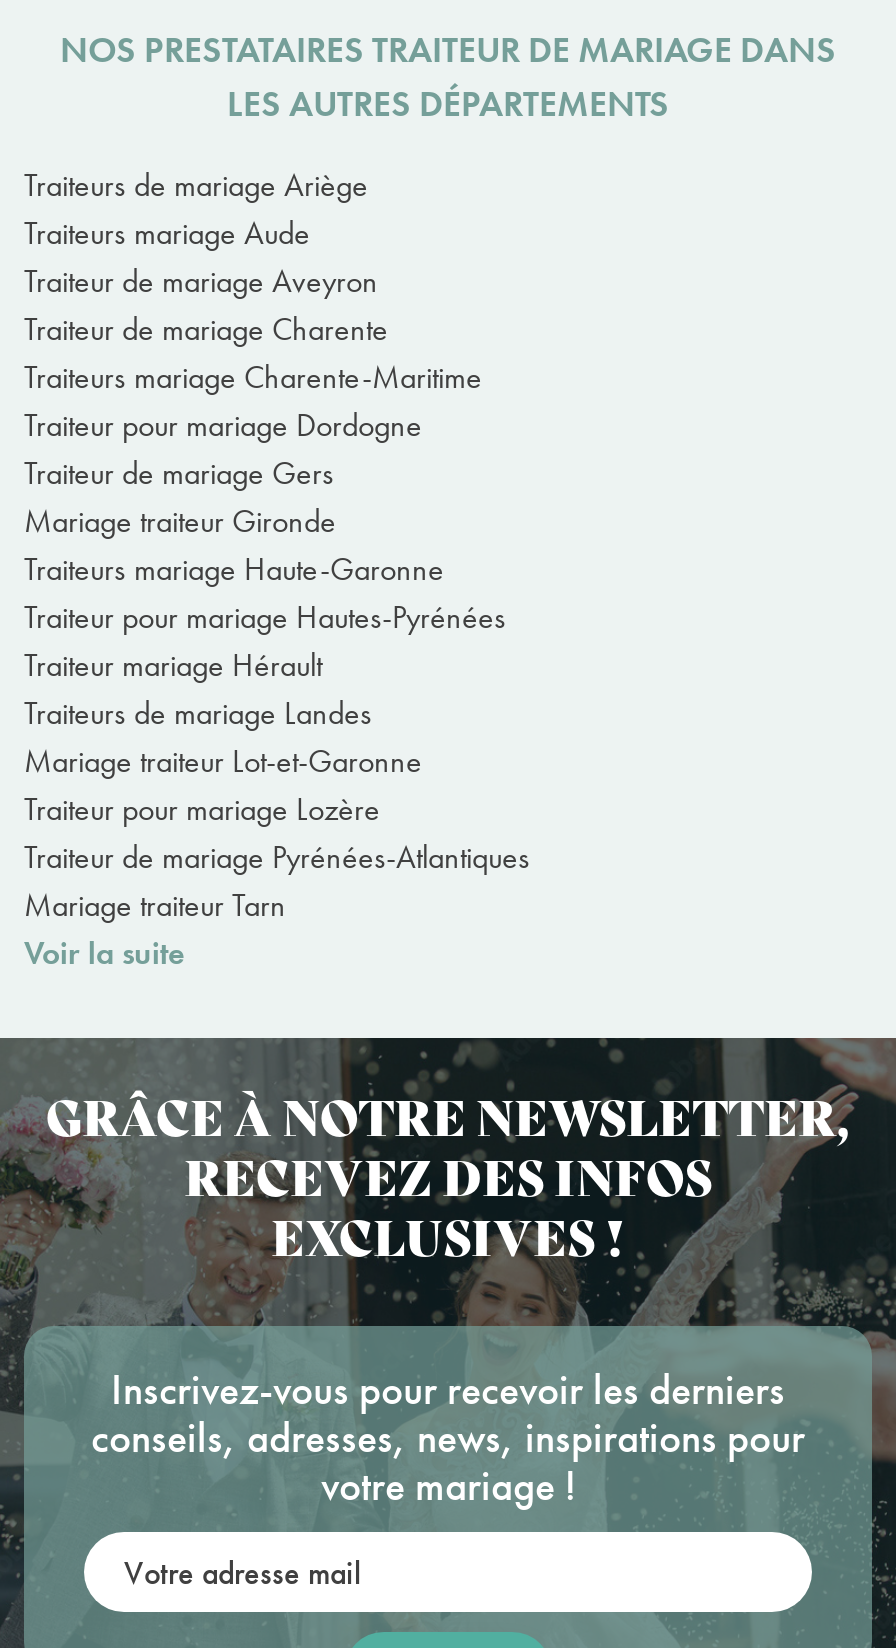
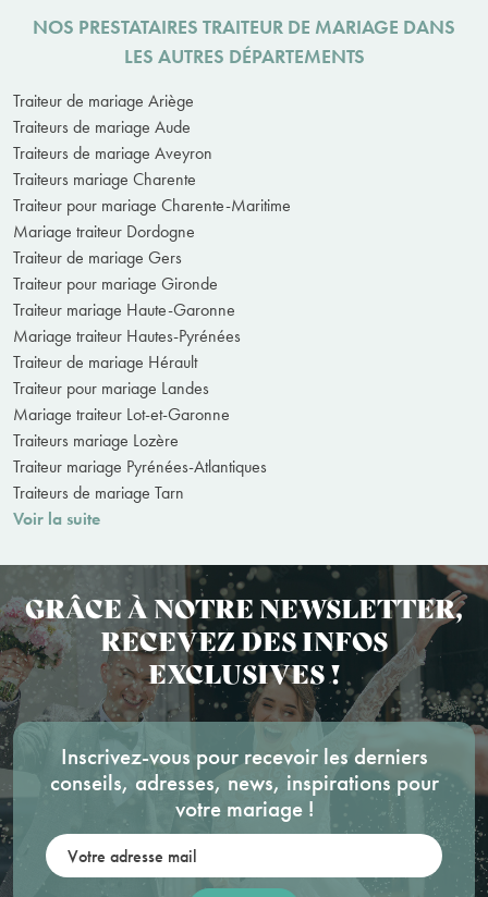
[24,165,482,447] Traiteurs de mariage Ariège | Traiteurs mariage Aude | Traiteur de mariage Aveyron | Traiteur de mariage Charente | Traiteurs mariage Charente-Maritime | Traiteur pour mariage Dordogne -> [13,90,291,243] Traiteur de mariage Ariège | Traiteurs de mariage Aude | Traiteurs de mariage Aveyron | Traiteurs mariage Charente | Traiteur pour mariage Charente-Maritime | Mariage traiteur Dordogne
[24,501,506,735] Mariage traiteur Gironde | Traiteurs mariage Haute-Garonne | Traiteur pour mariage Hautes-Pyrénées | Traiteur mariage Hérault | Traiteurs de mariage Landes -> [13,272,241,400] Traiteur pour mariage Gironde | Traiteur mariage Haute-Garonne | Mariage traiteur Hautes-Pyrénées | Traiteur de mariage Hérault | Traiteur pour mariage Landes
[24,789,530,927] Traiteur pour mariage Lozère | Traiteur de mariage Pyrénées-Atlantiques | Mariage traiteur Tarn -> [13,429,267,504] Traiteurs mariage Lozère | Traiteur mariage Pyrénées-Atlantiques | Traiteurs de mariage Tarn

